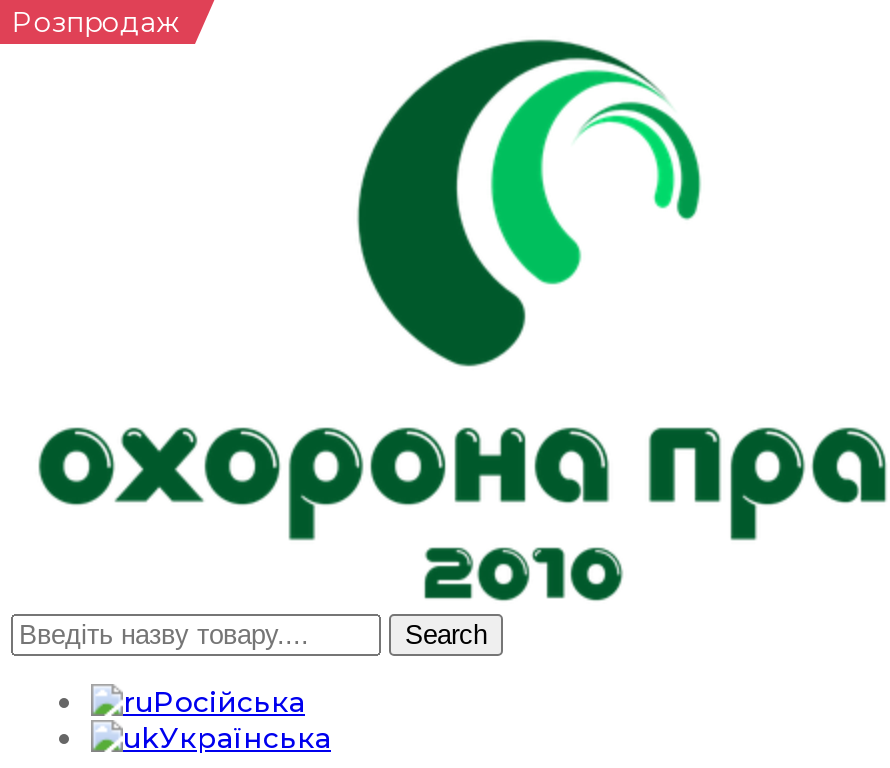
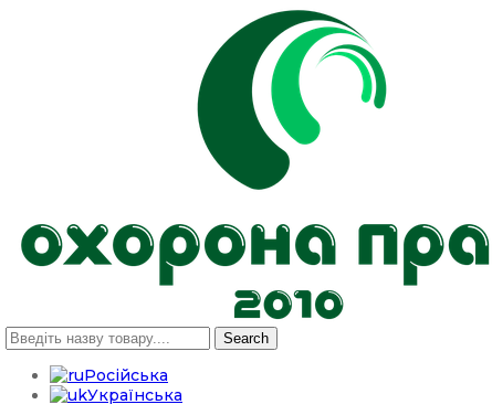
[12,4,178,40] Розпродаж -> none

